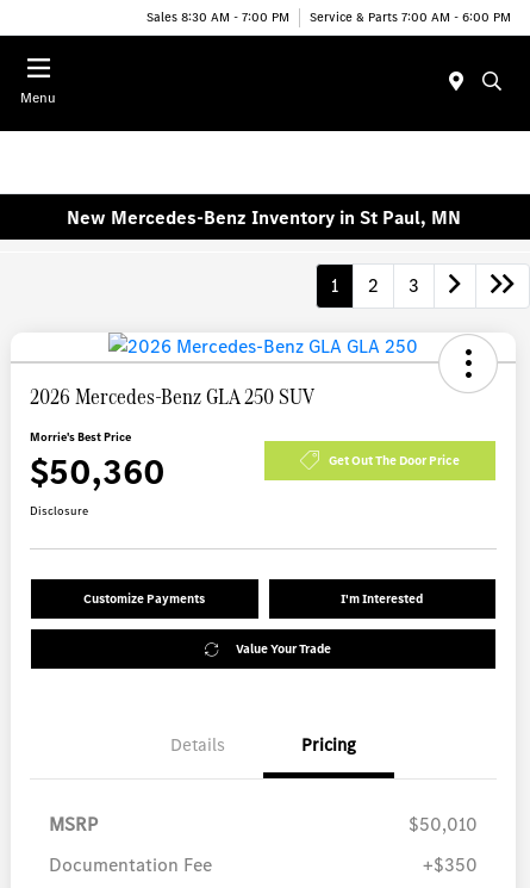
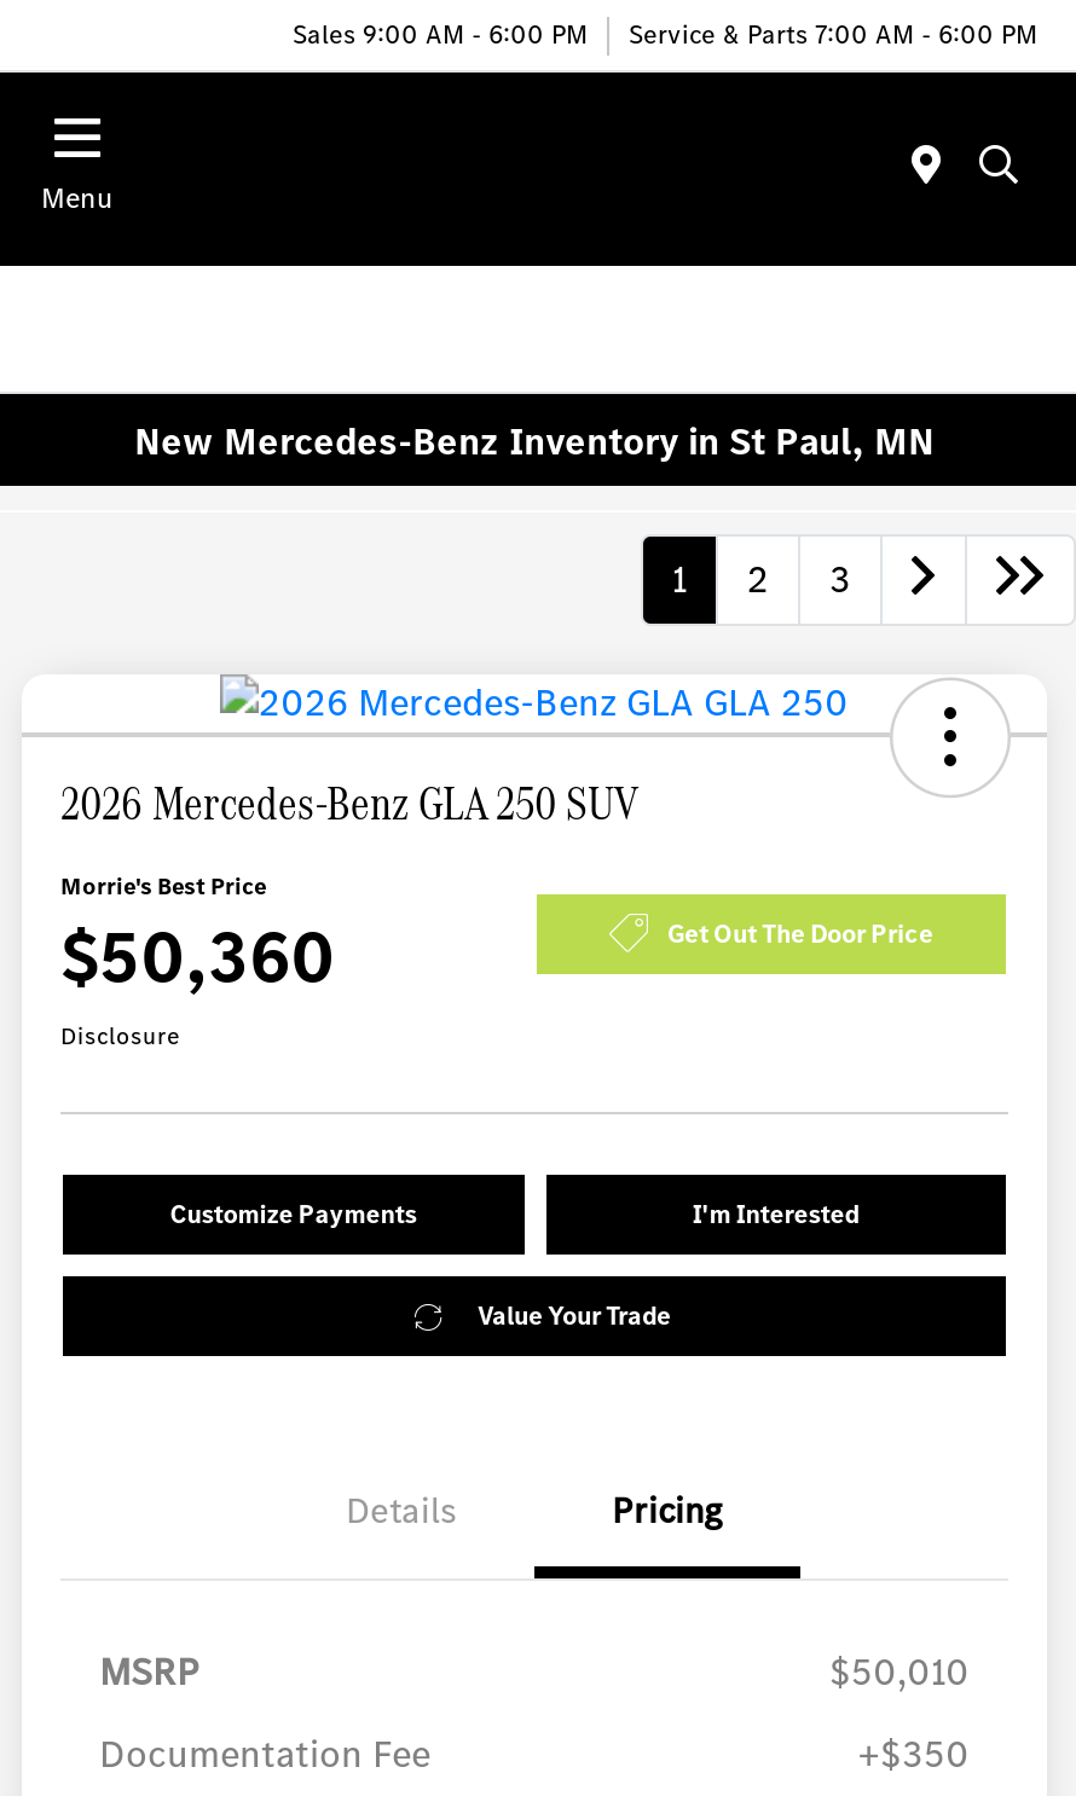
[146,8,511,26] Sales 8:30 AM - 7:00 PM Service & Parts 7:00 AM - 6:00 PM -> [293,16,1037,52] Sales 9:00 AM - 6:00 PM Service & Parts 7:00 AM - 6:00 PM

